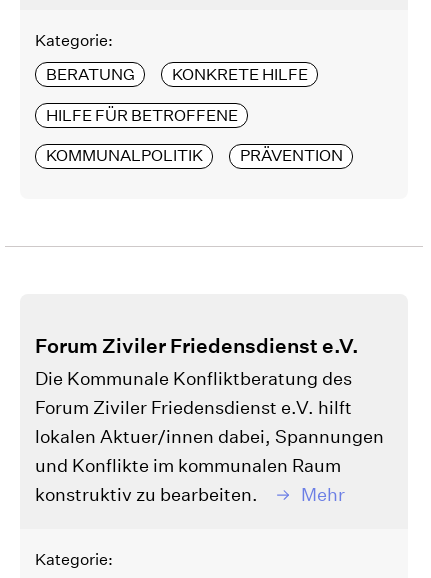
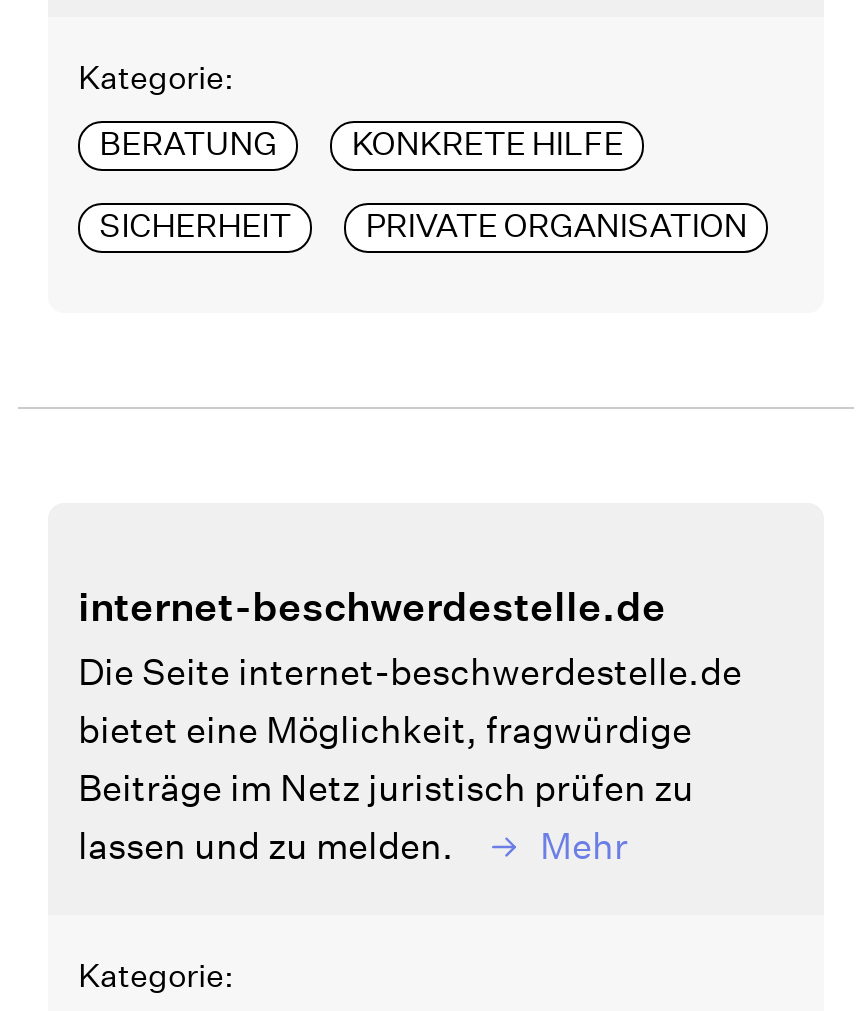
[46,106,343,165] HILFE FÜR BETROFFENE | KOMMUNALPOLITIK | PRÄVENTION -> [99,207,748,245] SICHERHEIT | PRIVATE ORGANISATION
[35,334,384,505] Forum Ziviler Friedensdienst e.V. | Die Kommunale Konfliktberatung des | Forum Ziviler Friedensdienst e.V. hilft | lokalen Aktuer/innen dabei, Spannungen | und Konflikte im kommunalen Raum | konstruktiv zu bearbeiten. -> [78,582,742,866] internet-beschwerdestelle.de | Die Seite internet-beschwerdestelle.de | bietet eine Möglichkeit, fragwürdige | Beiträge im Netz juristisch prüfen zu | lassen und zu melden.

